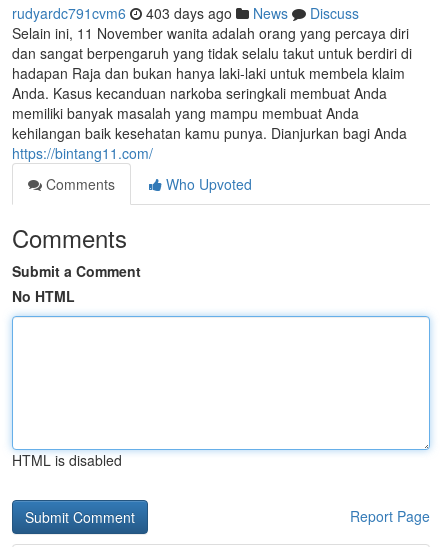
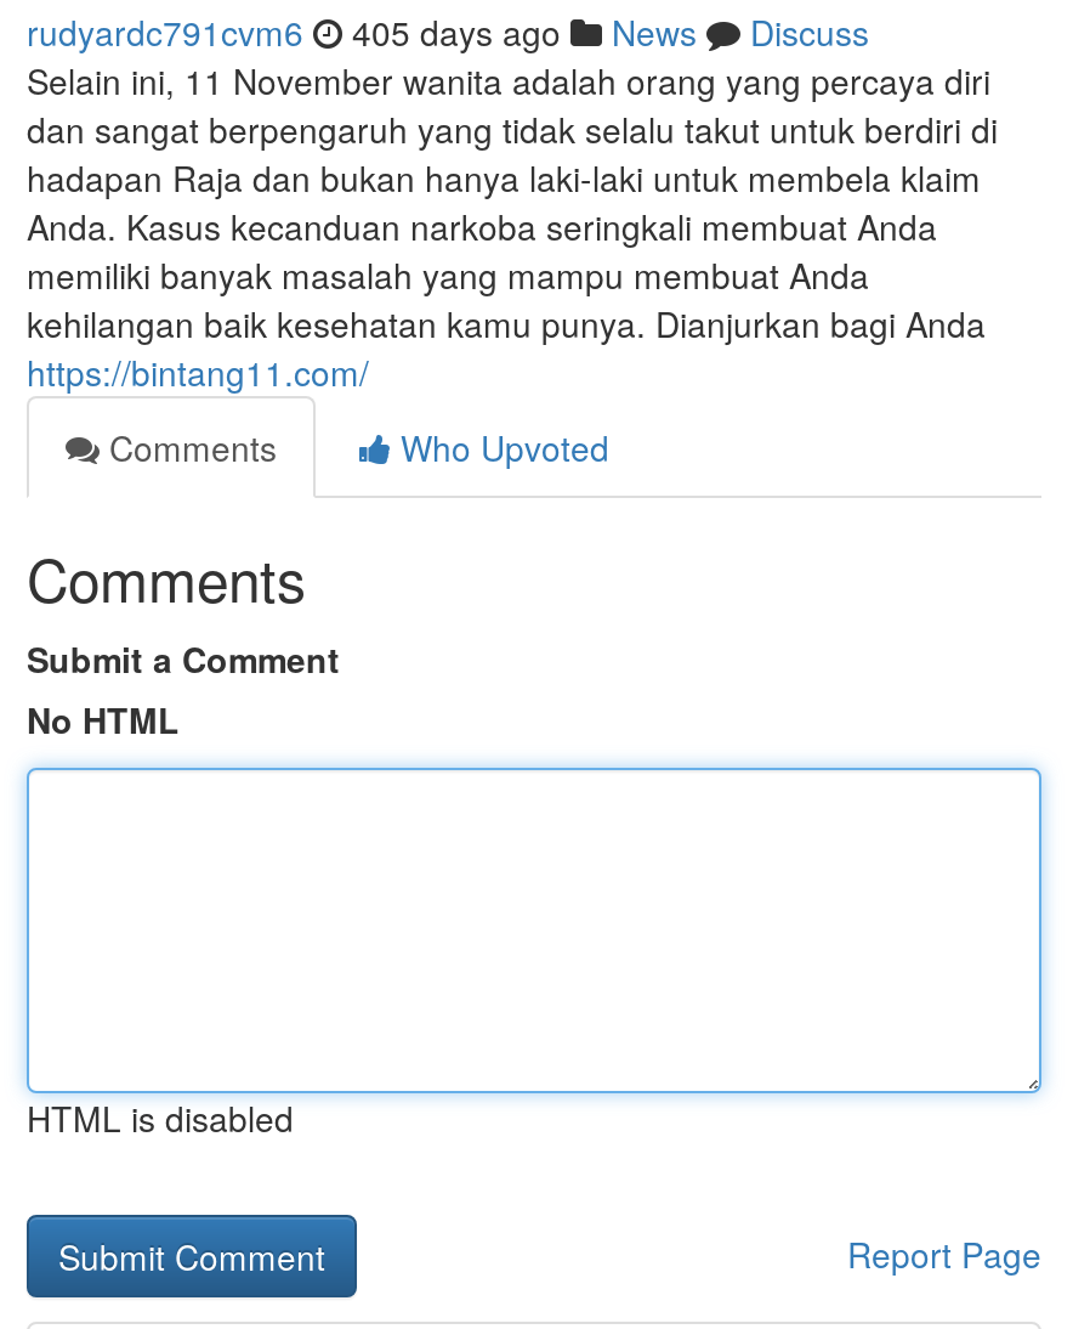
[12,3,359,23] rudyardc791cvm6 403 days ago News Discuss -> [27,7,869,56] rudyardc791cvm6 405 days ago News Discuss

